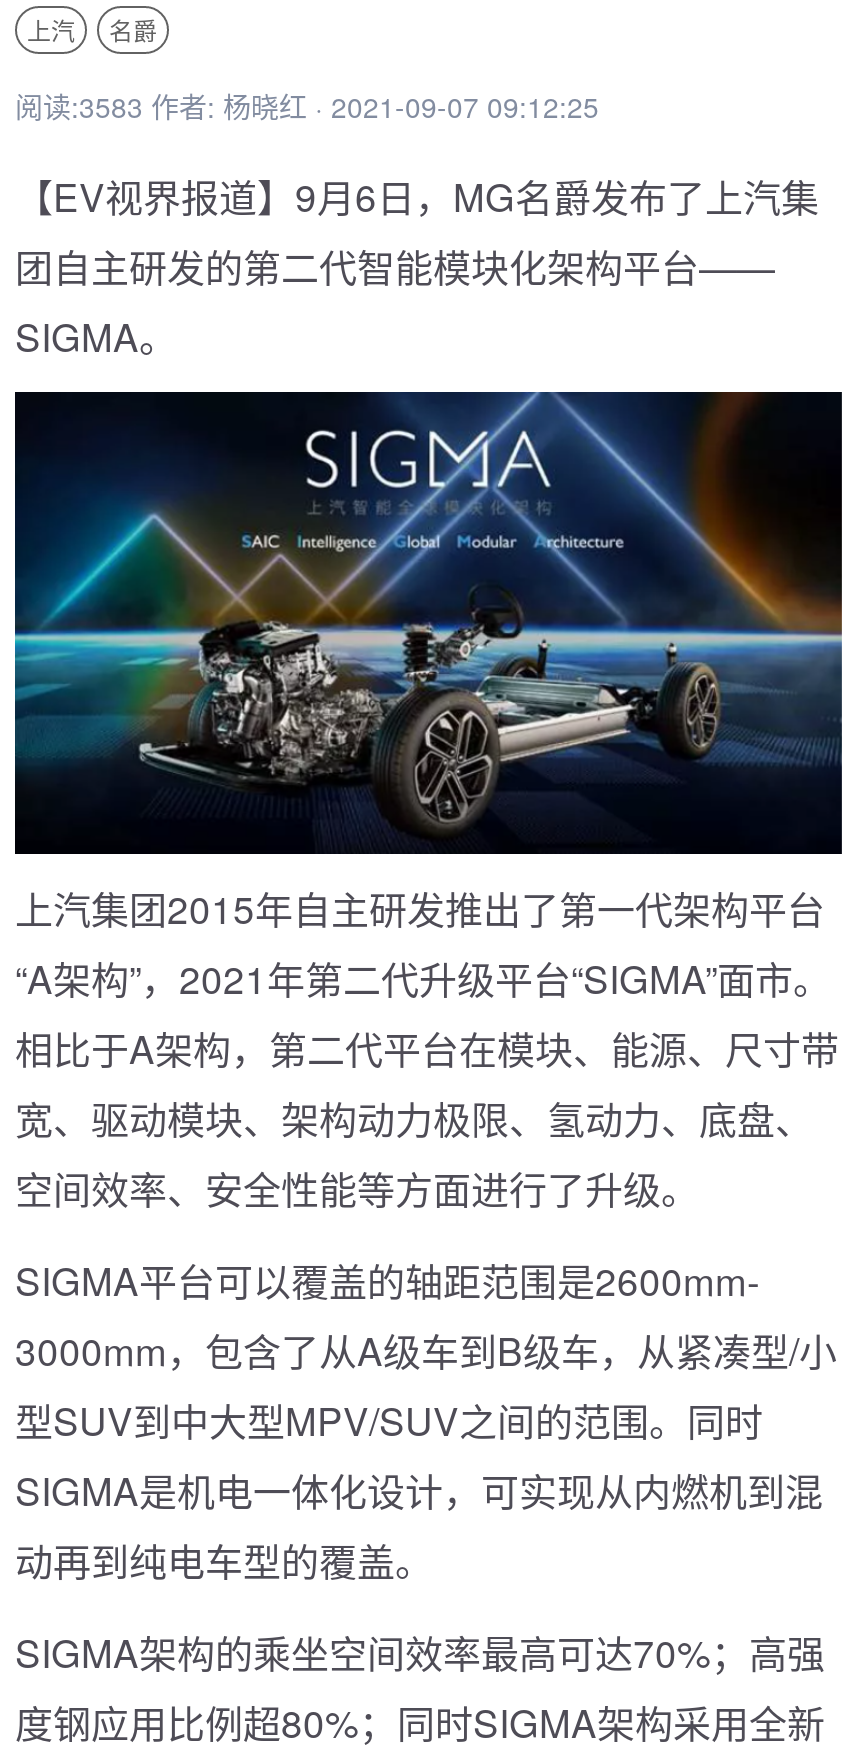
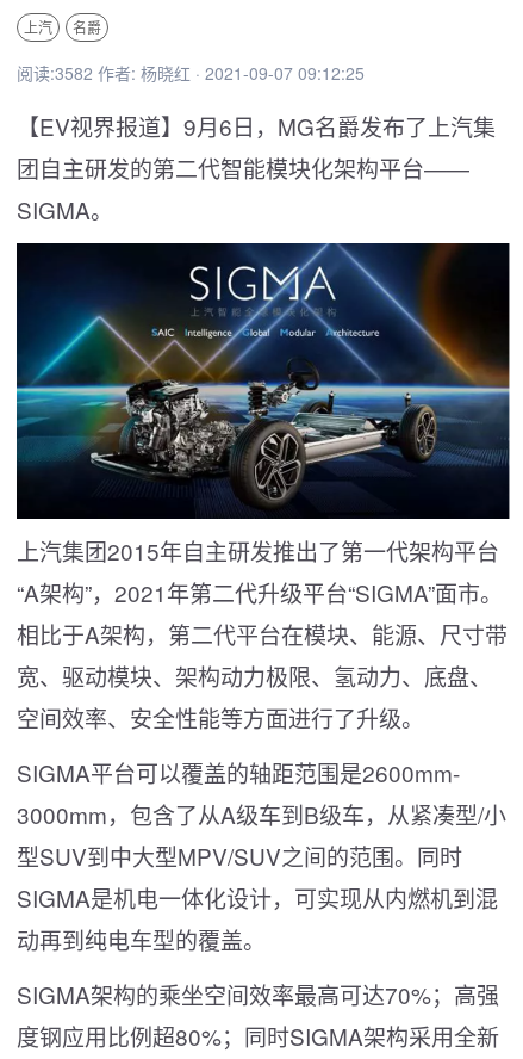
[15,86,599,126] 阅读:3583 作者: 杨晓红 · 2021-09-07 09:12:25 -> [17,61,365,85] 阅读:3582 作者: 杨晓红 · 2021-09-07 09:12:25

